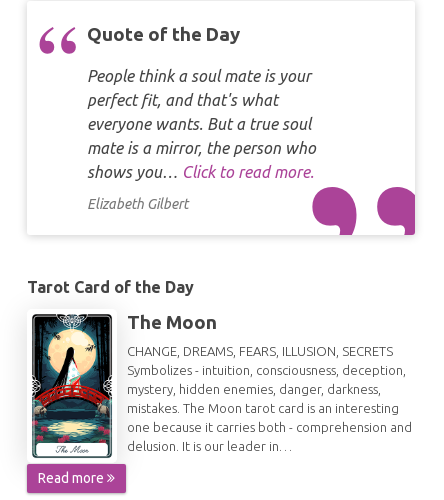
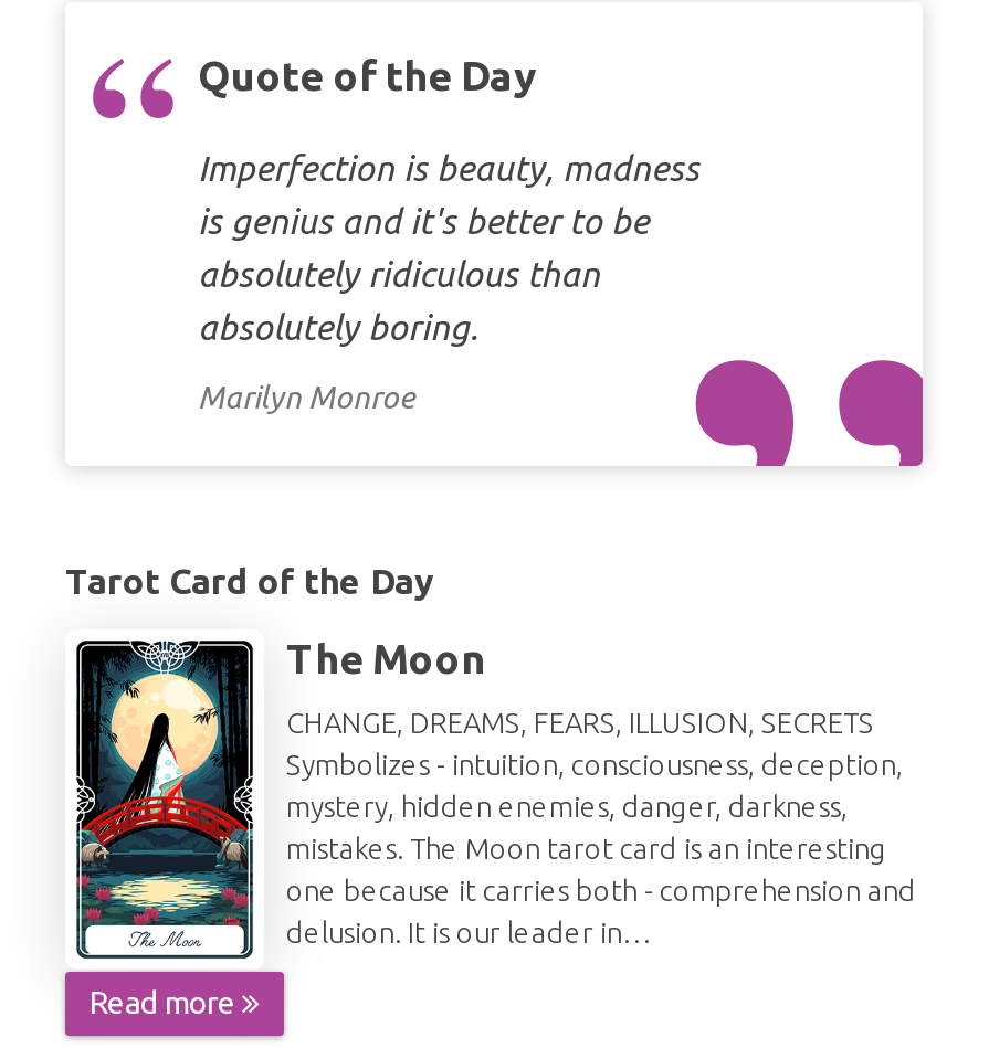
[87,67,316,181] People think a soul mate is your | perfect fit, and that's what | everyone wants. But a true soul | mate is a mirror, the person who | shows you… Click to read more. -> [198,148,699,347] Imperfection is beauty, madness | is genius and it's better to be | absolutely ridiculous than | absolutely boring.
[87,196,188,212] Elizabeth Gilbert -> [198,380,414,416] Marilyn Monroe

